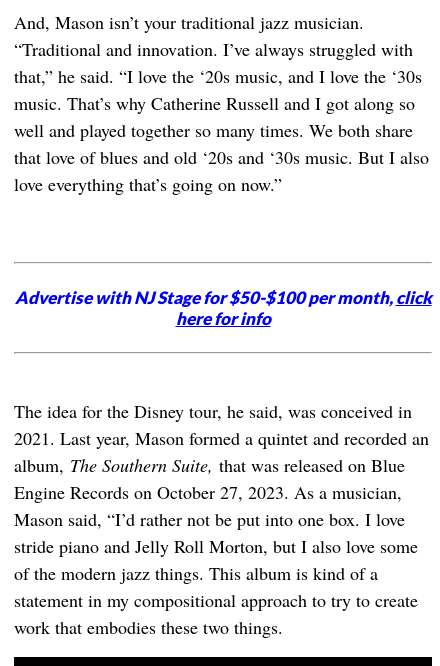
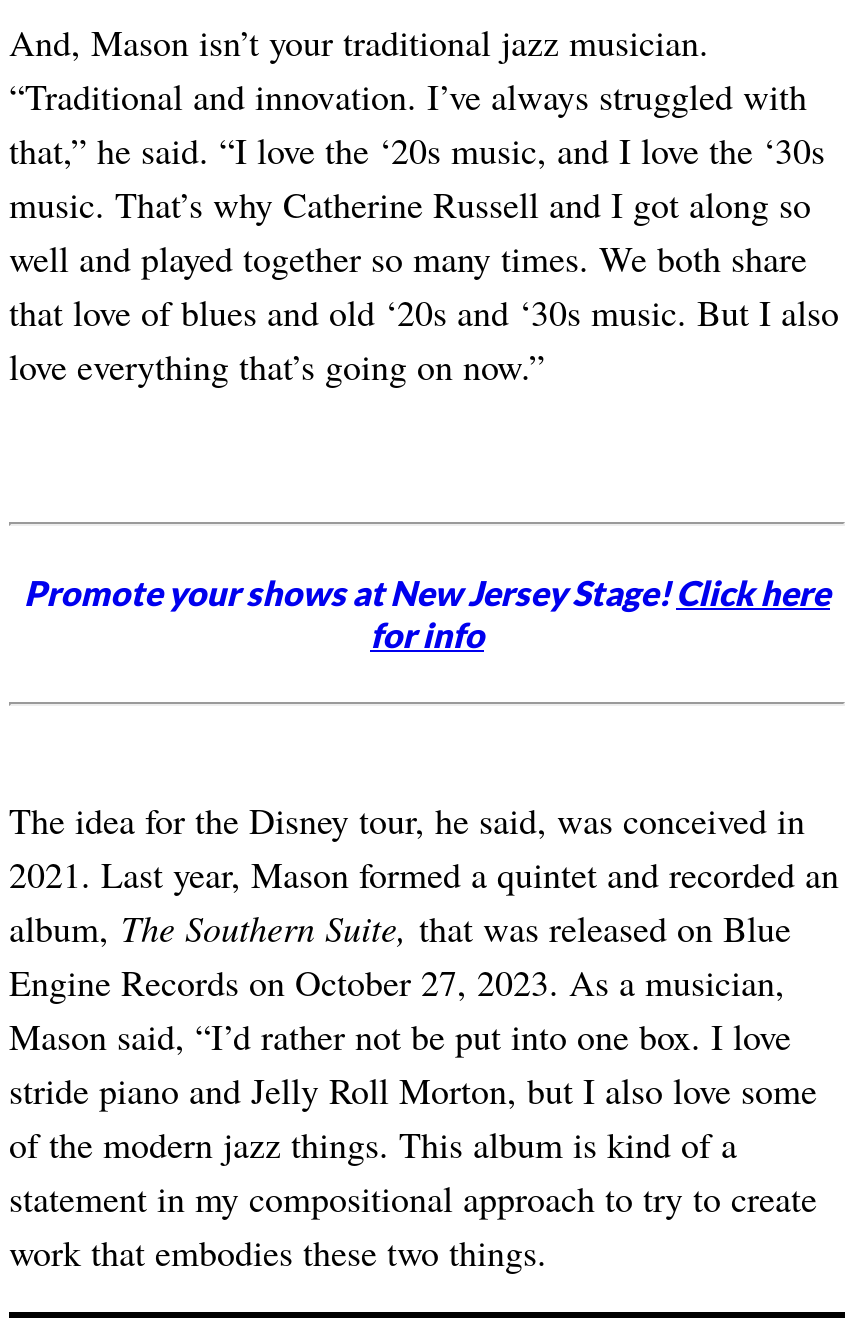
[14,287,431,329] Advertise with NJ Stage for $50-$100 per month,click | here for info -> [24,572,830,656] Promote your shows at New Jersey Stage!Click here | for info

